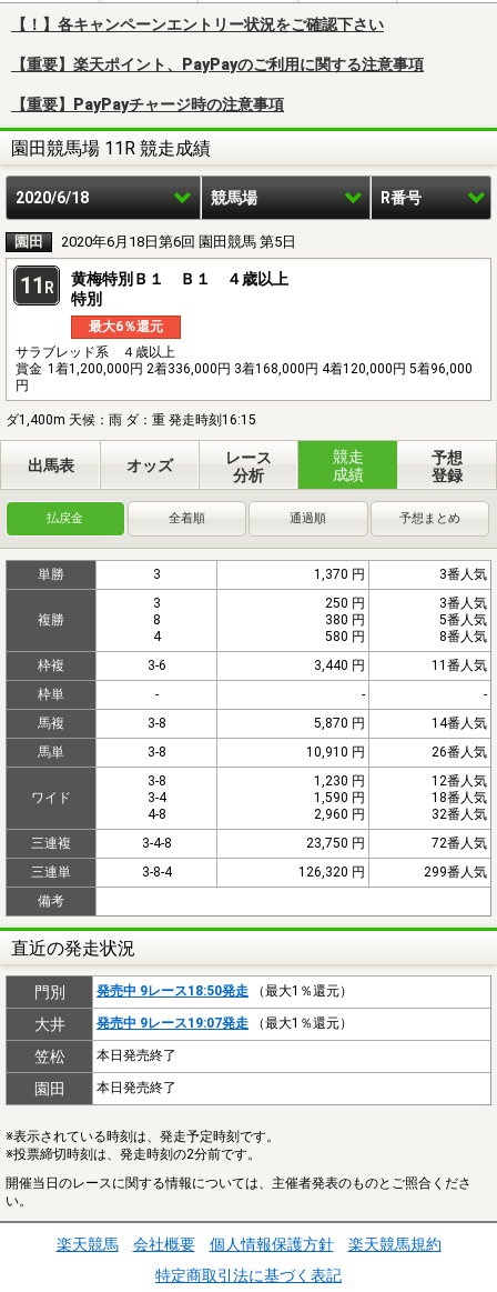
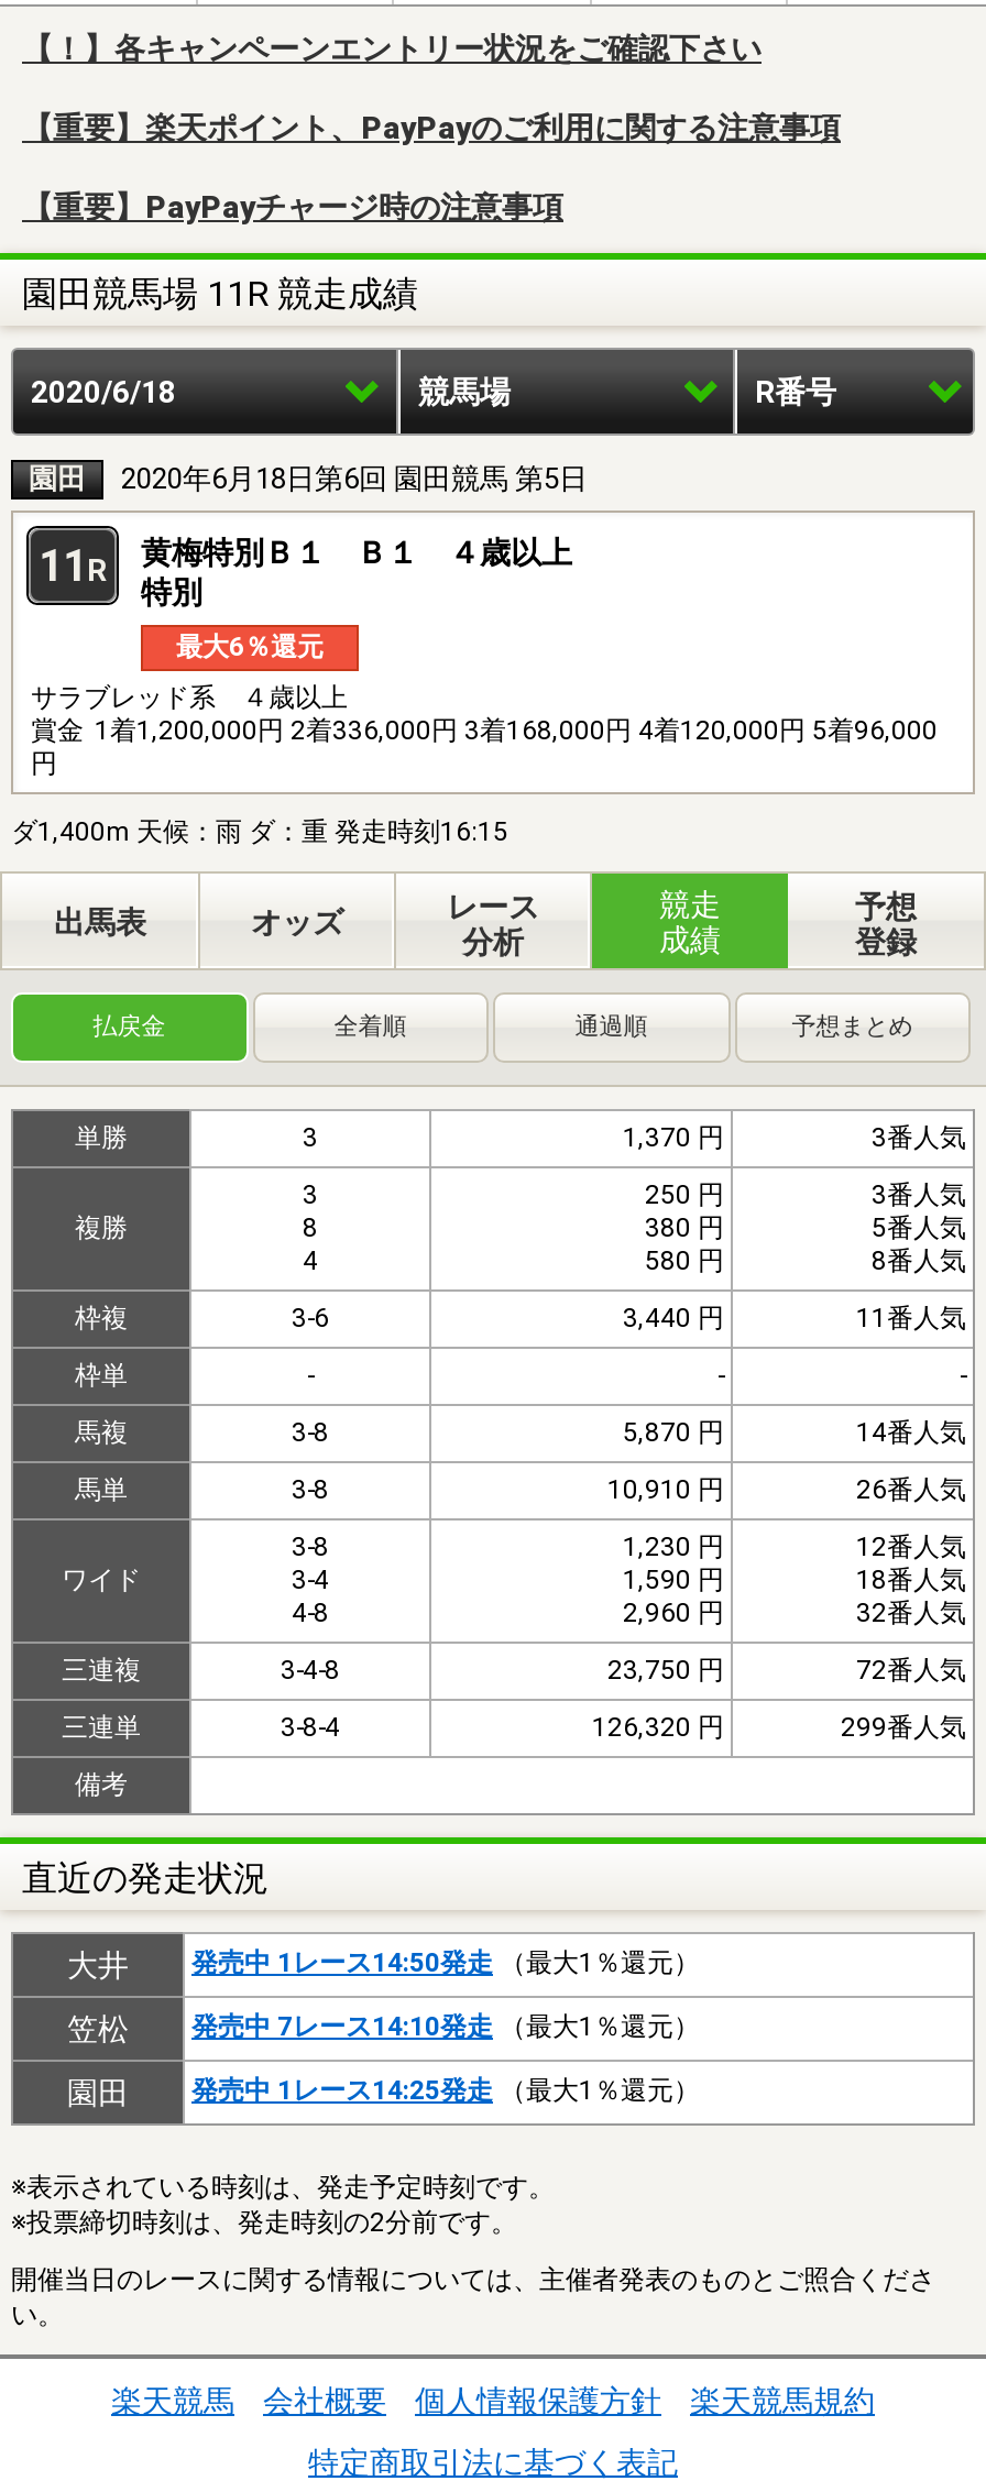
[34,983,353,1001] 門別 | 発売中 9レース18:50発走（最大1％還元） -> none
[97,1015,353,1031] 発売中 9レース19:07発走（最大1％還元） -> [191,1947,700,1978] 発売中 1レース14:50発走（最大1％還元）
[97,1047,176,1063] 本日発売終了 -> [191,2011,700,2042] 発売中 7レース14:10発走（最大1％還元）
[97,1080,176,1095] 本日発売終了 -> [191,2075,700,2105] 発売中 1レース14:25発走（最大1％還元）

